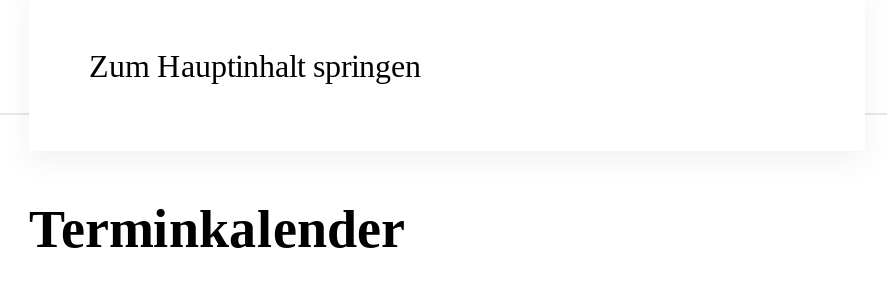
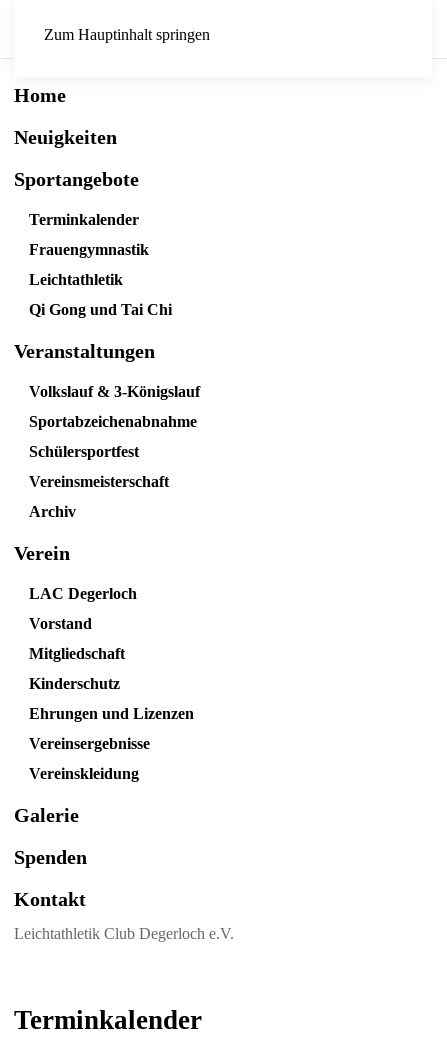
none -> [14,84,234,942] Home | Neuigkeiten | Sportangebote | Terminkalender | Frauengymnastik | Leichtathletik | Qi Gong und Tai Chi | Veranstaltungen | Volkslauf & 3-Königslauf | Sportabzeichenabnahme | Schülersportfest | Vereinsmeisterschaft | Archiv | Verein | LAC Degerloch | Vorstand | Mitgliedschaft | Kinderschutz | Ehrungen und Lizenzen | Vereinsergebnisse | Vereinskleidung | Galerie | Spenden | Kontakt | Leichtathletik Club Degerloch e.V.

